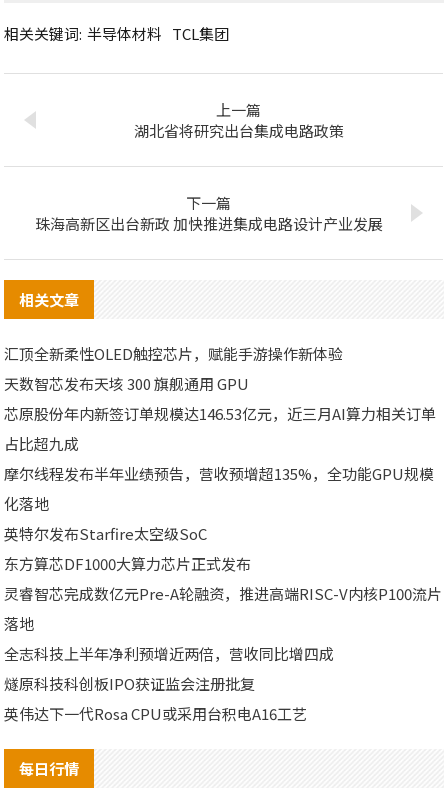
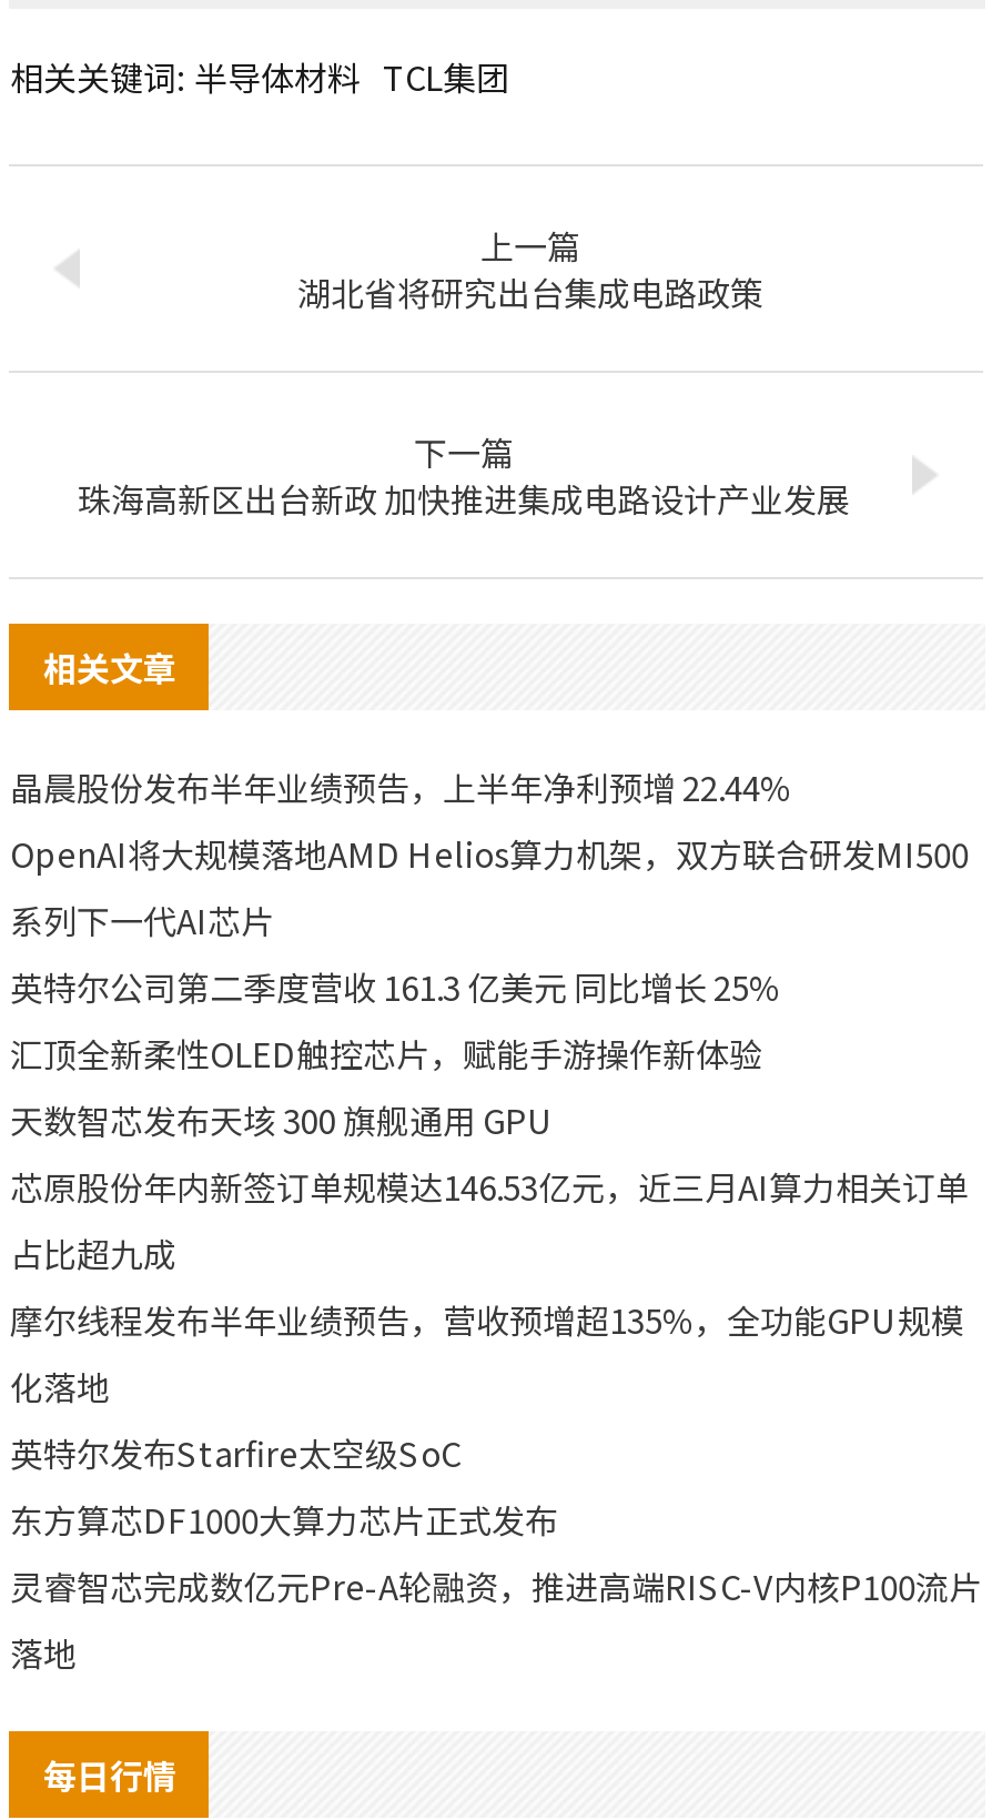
none -> [10,763,969,1010] 晶晨股份发布半年业绩预告，上半年净利预增 22.44% | OpenAI将大规模落地AMD Helios算力机架，双方联合研发MI500 | 系列下一代AI芯片 | 英特尔公司第二季度营收 161.3 亿美元 同比增长 25%
moved [4,343,442,634] -> [10,1030,982,1676]: 汇顶全新柔性OLED触控芯片，赋能手游操作新体验 | 天数智芯发布天垓 300 旗舰通用 GPU | 芯原股份年内新签订单规模达146.53亿元，近三月AI算力相关订单 | ... | 灵睿智芯完成数亿元Pre-A轮融资，推进高端RISC-V内核P100流片 | 落地
[4,643,334,724] 全志科技上半年净利预增近两倍，营收同比增四成 | 燧原科技科创板IPO获证监会注册批复 | 英伟达下一代Rosa CPU或采用台积电A16工艺 -> none

